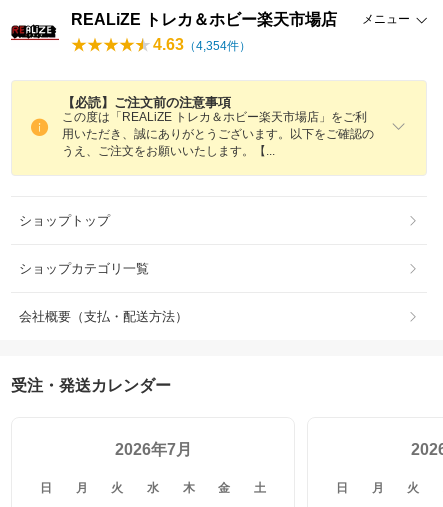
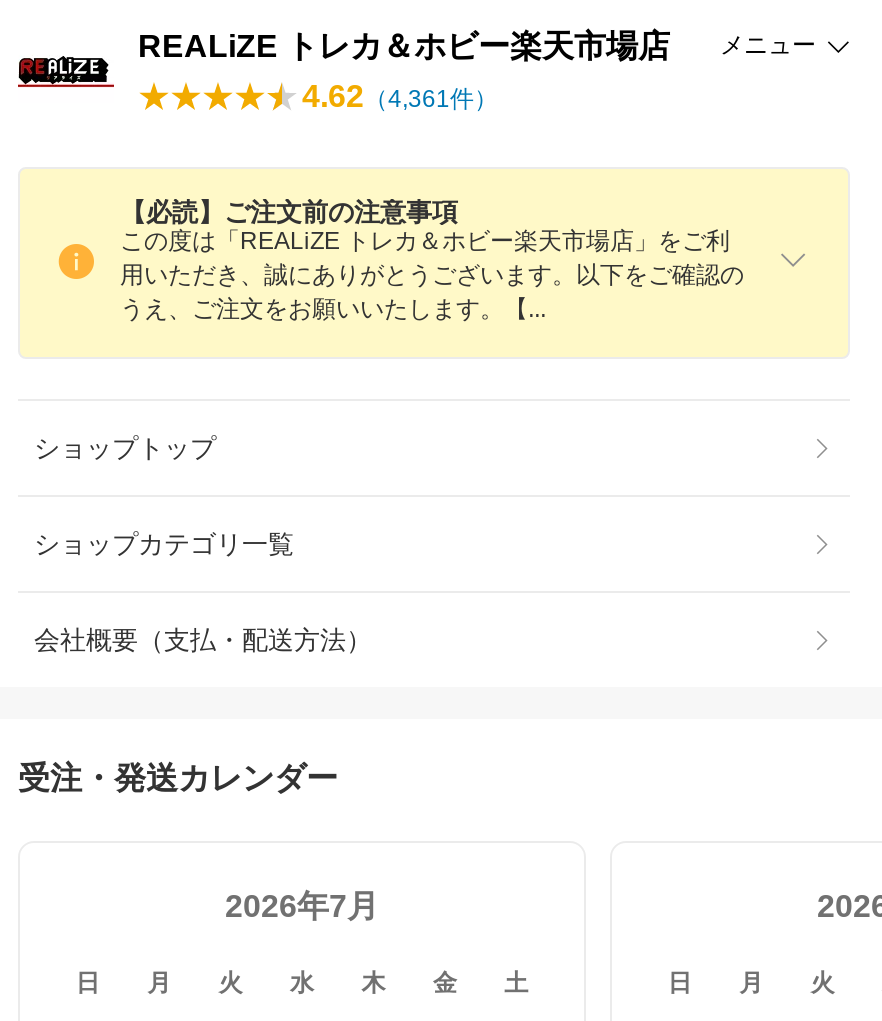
[153,36,251,53] 4.63（4,354件） -> [302,79,498,113] 4.62（4,361件）

